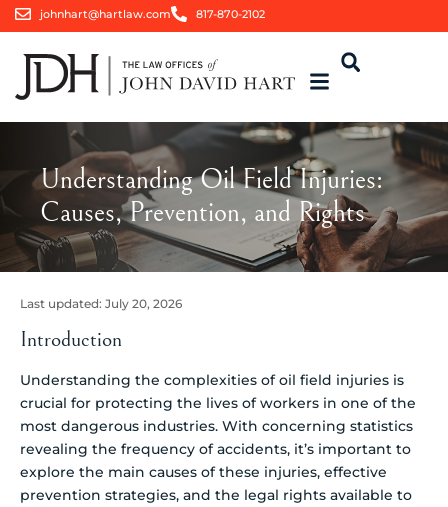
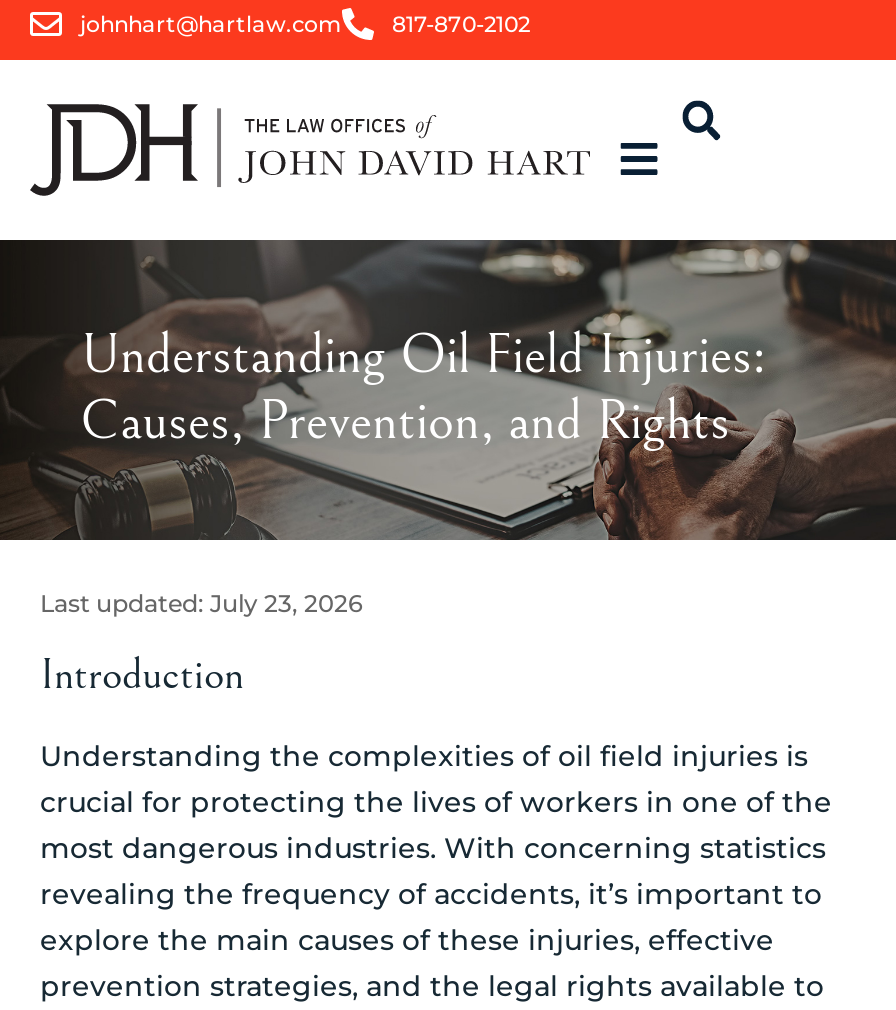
[20,296,182,311] Last updated: July 20, 2026 -> [40,588,362,618] Last updated: July 23, 2026

